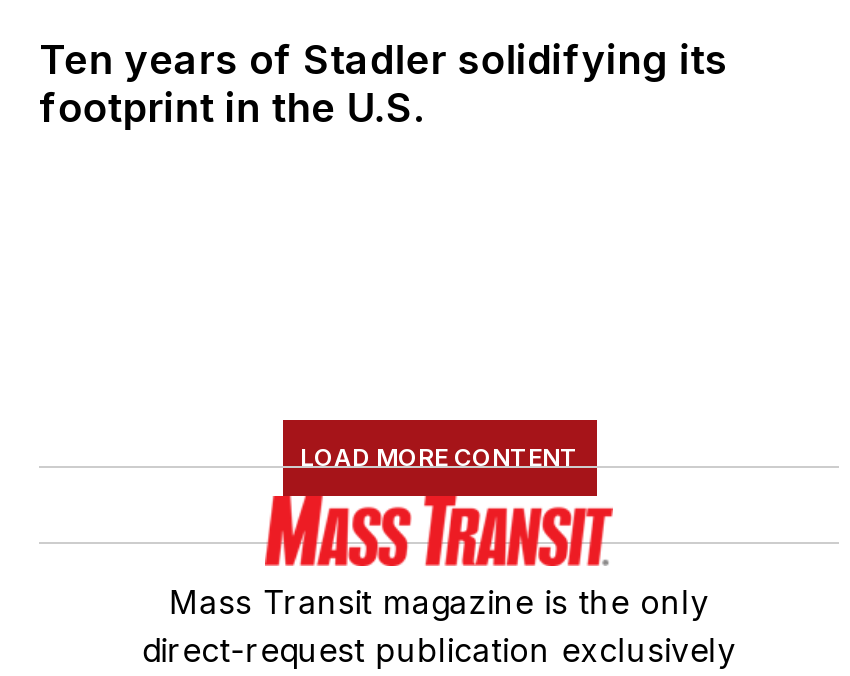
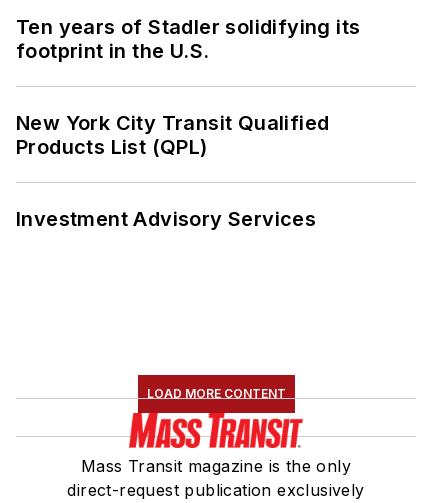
none -> [16,111,329,231] New York City Transit Qualified | Products List (QPL) | Investment Advisory Services

